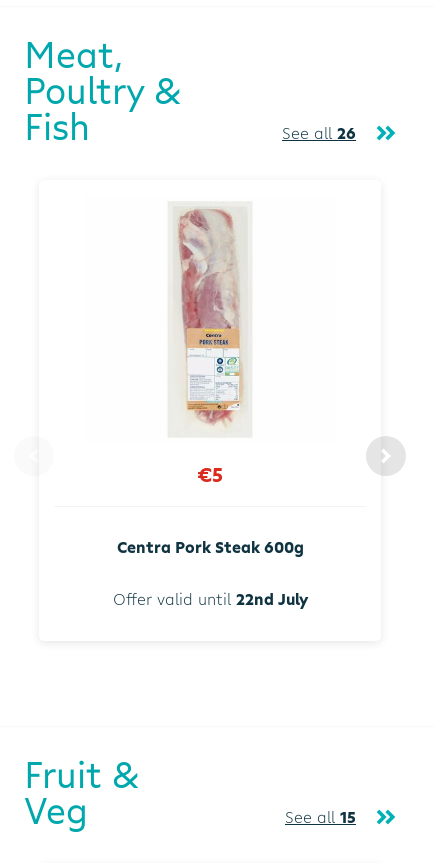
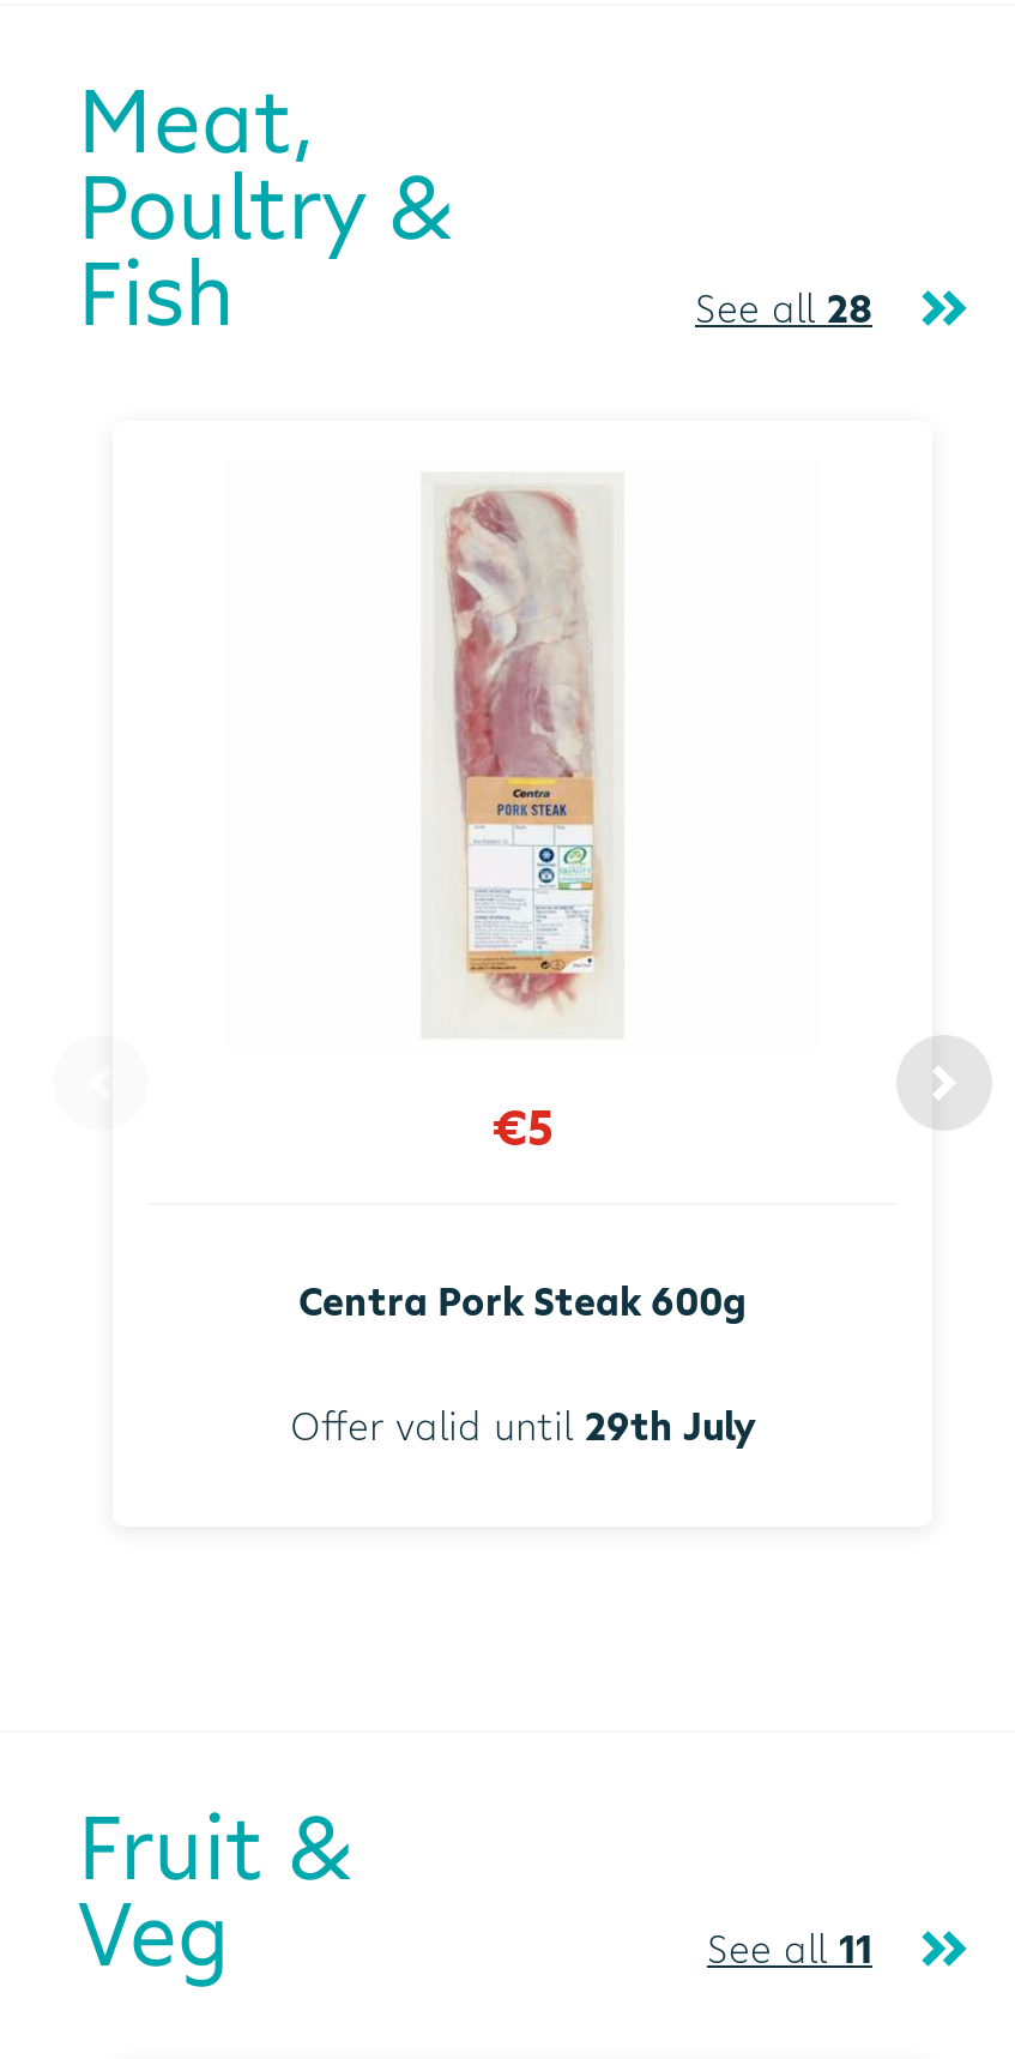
[282,122,356,144] See all 26 -> [695,281,872,334] See all 28
[112,588,307,610] Offer valid until 22nd July -> [290,1400,755,1453] Offer valid until 29th July
[285,806,356,828] See all 15 -> [707,1923,872,1976] See all 11

